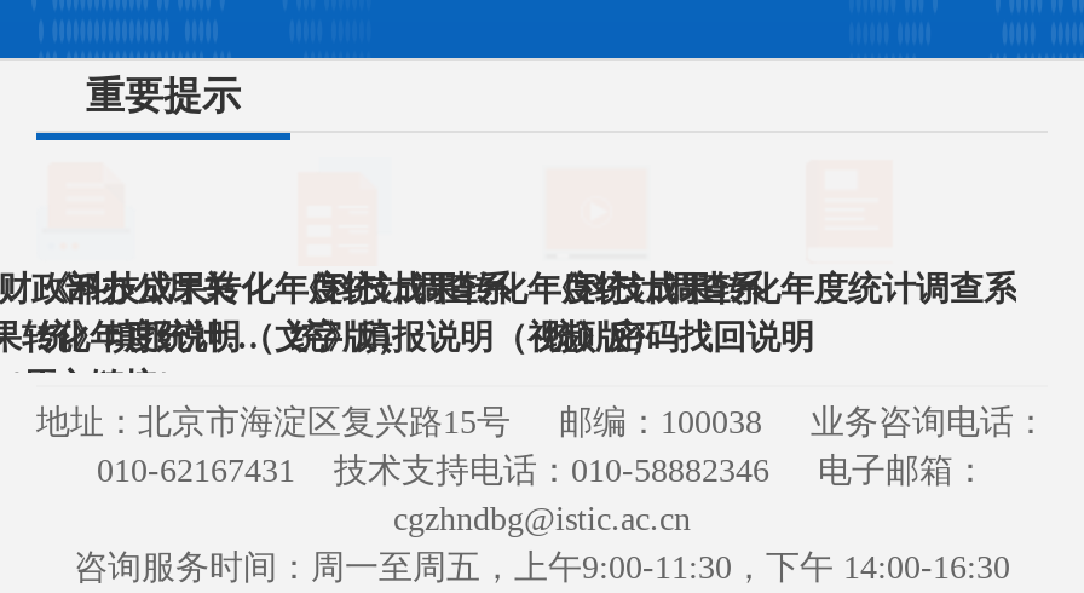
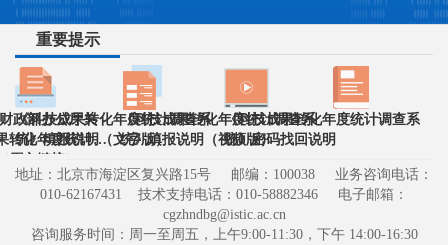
none -> [16,66,55,107] [image]
none -> [122,66,161,110] [image]
none -> [224,69,268,108] [image]
none -> [332,65,370,109] [image]

